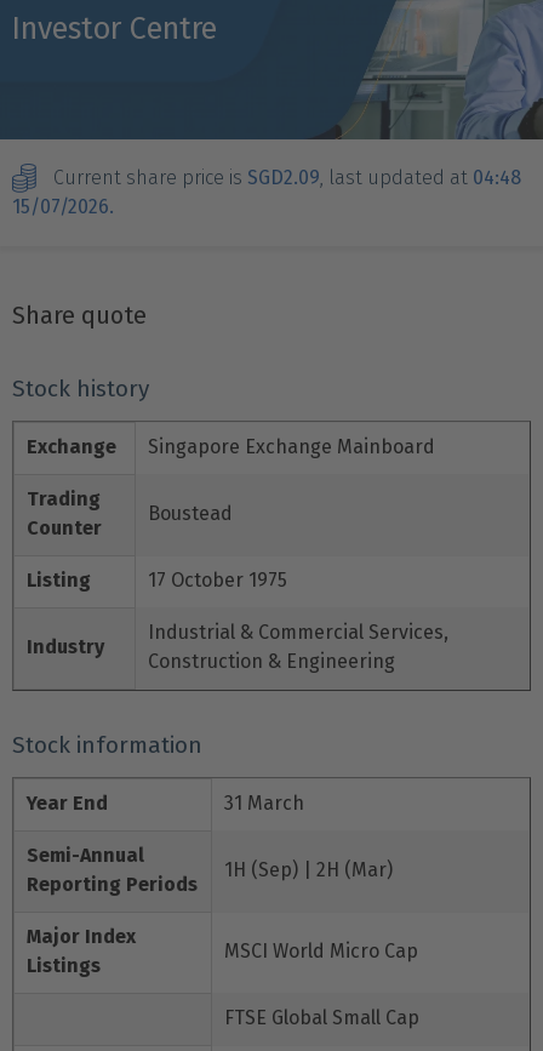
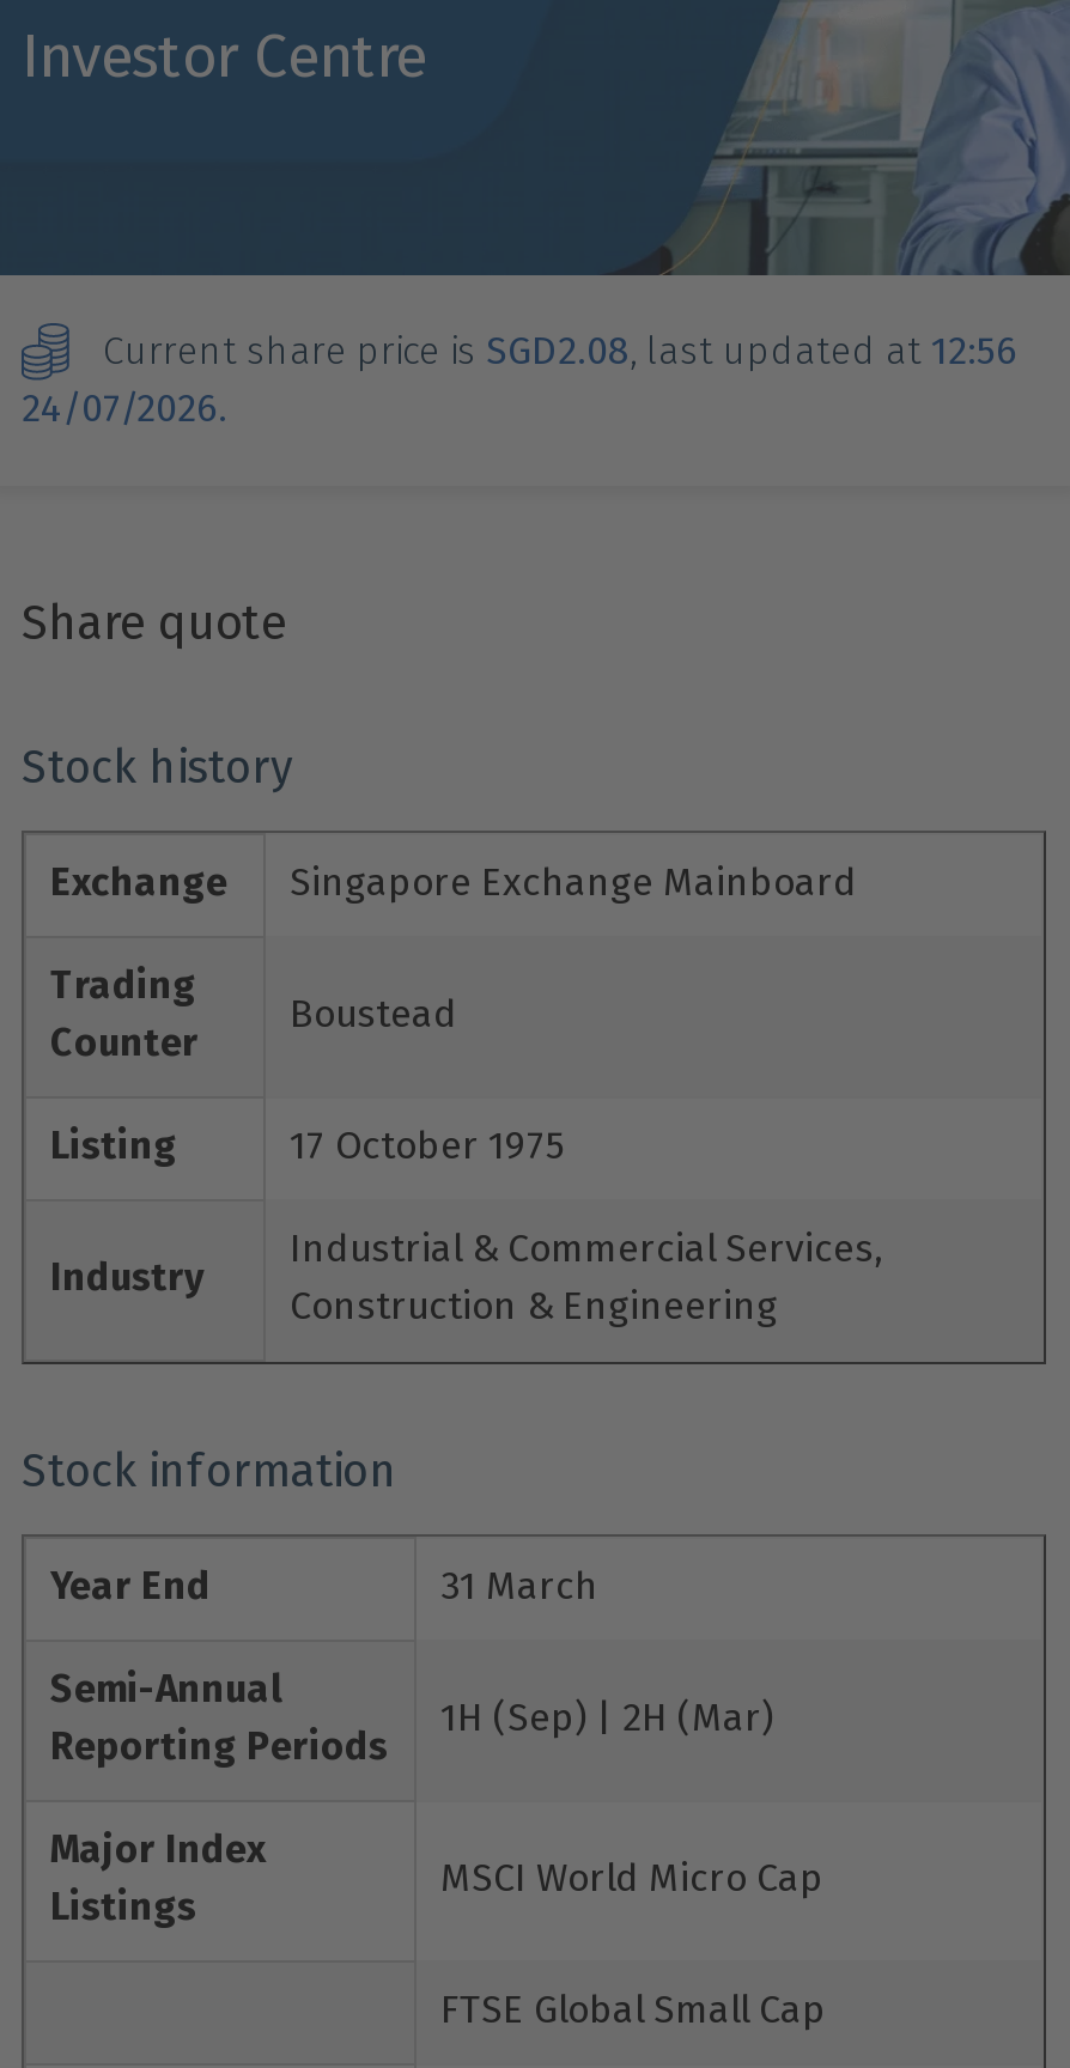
[48,166,521,189] Current share price is SGD2.09, last updated at 04:48 -> [93,328,1017,373] Current share price is SGD2.08, last updated at 12:56
[12,195,114,218] 15/07/2026. -> [22,385,227,431] 24/07/2026.

